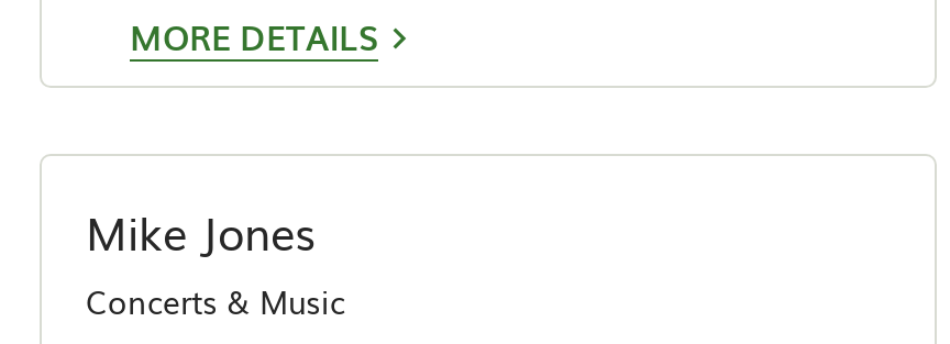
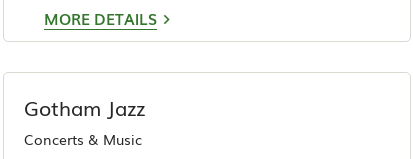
[86,198,317,264] Mike Jones -> [24,92,145,122] Gotham Jazz

